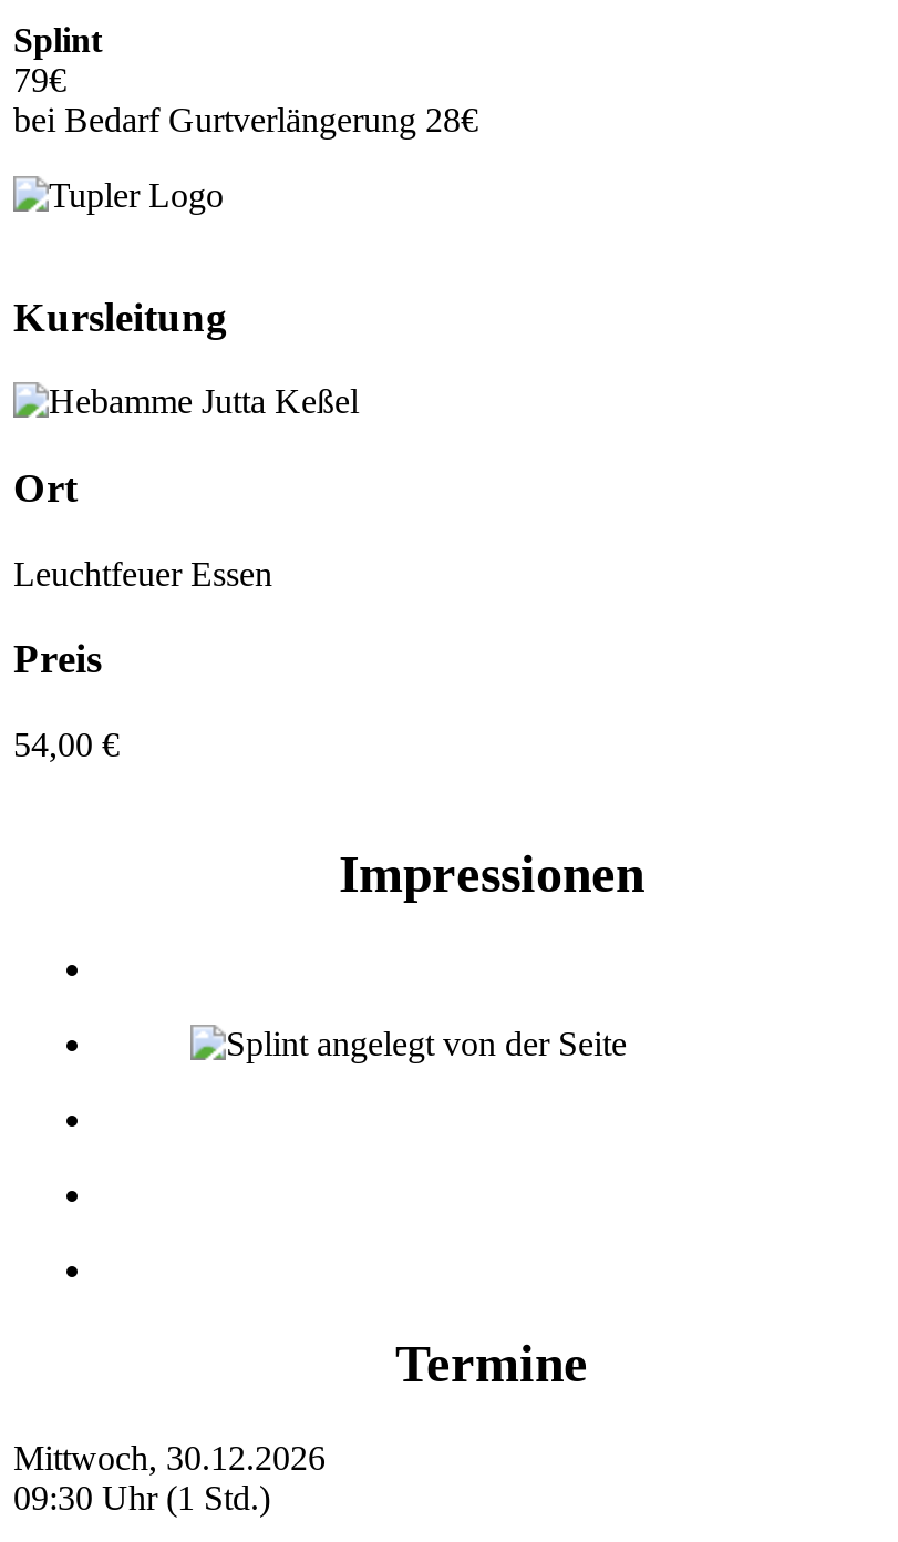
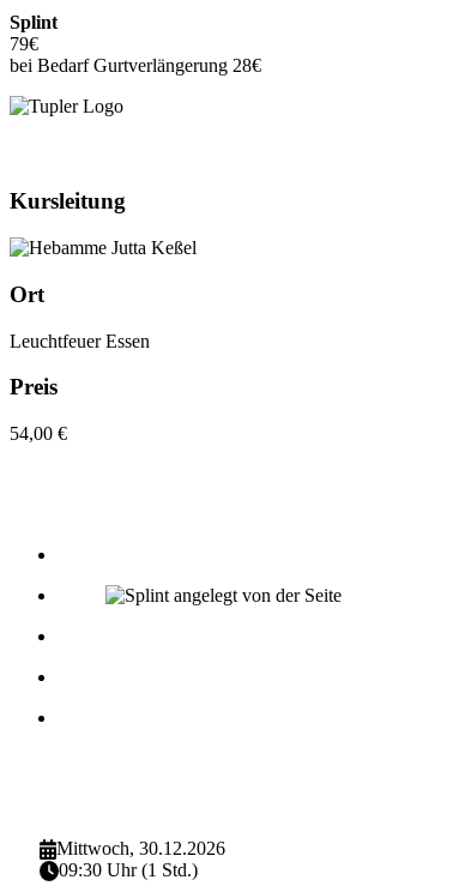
[339,846,644,903] Impressionen -> none
[395,1335,588,1392] Termine -> none

